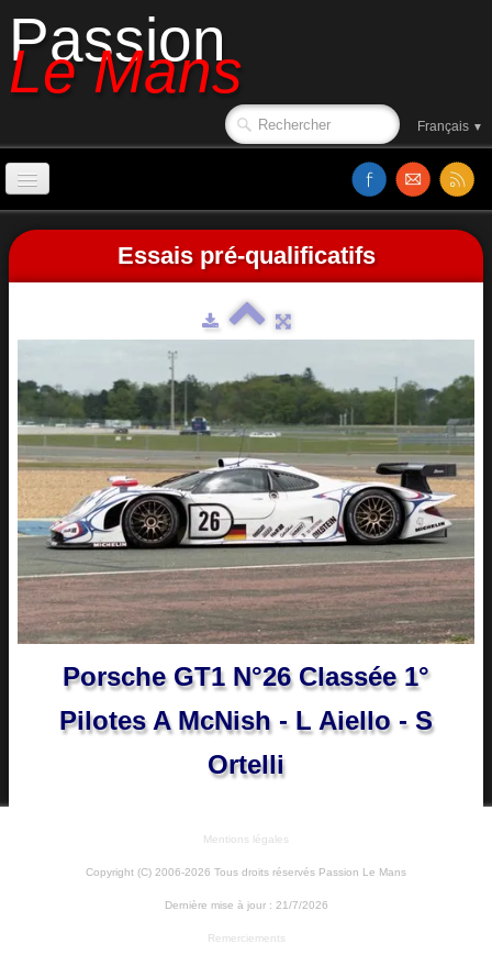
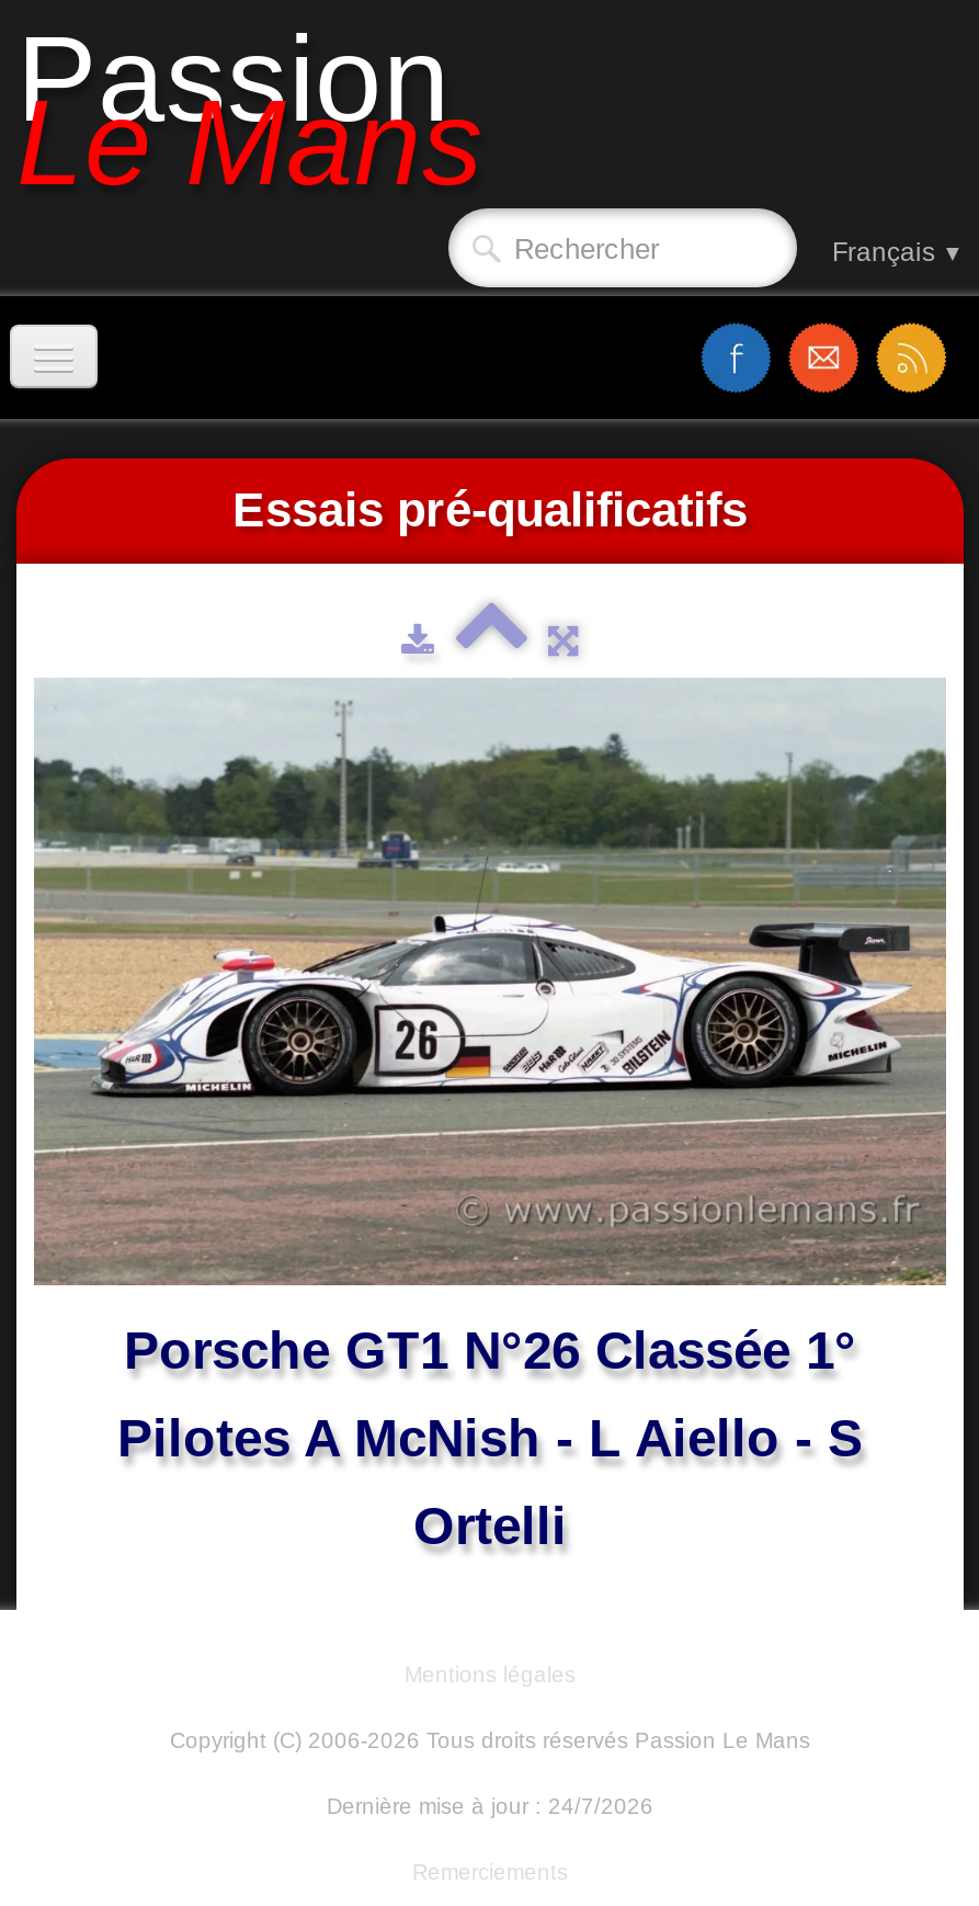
[164,899,328,911] Dernière mise à jour : 21/7/2026 -> [327,1795,653,1819] Dernière mise à jour : 24/7/2026

